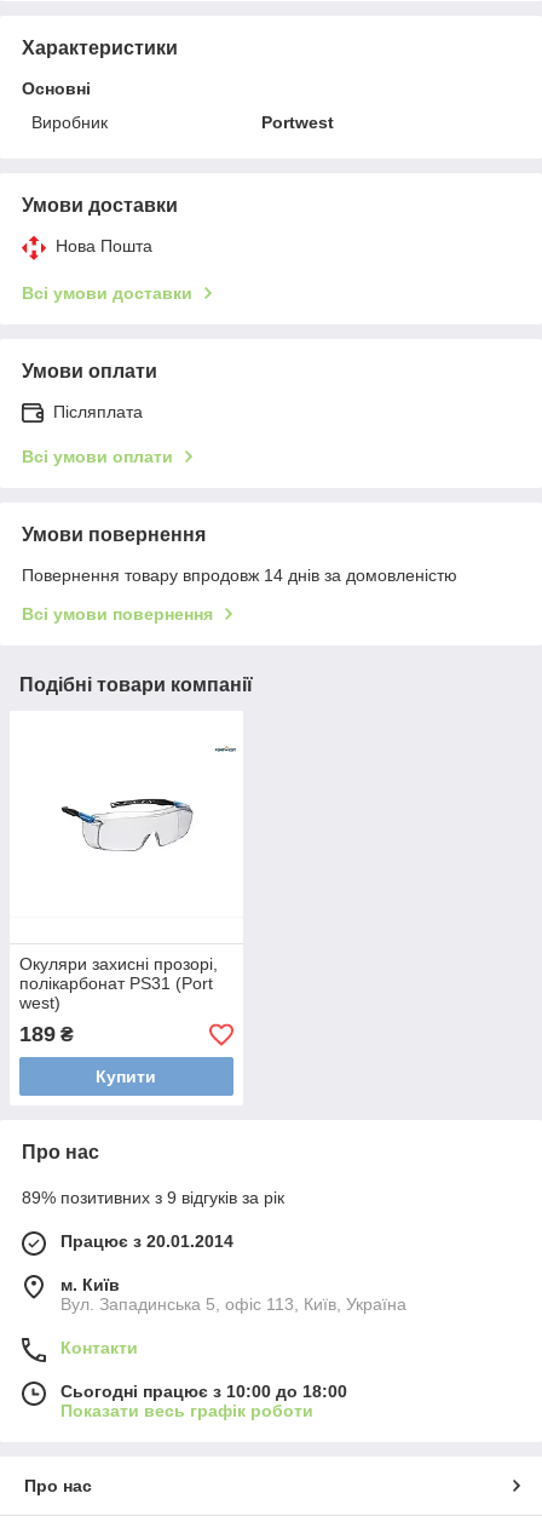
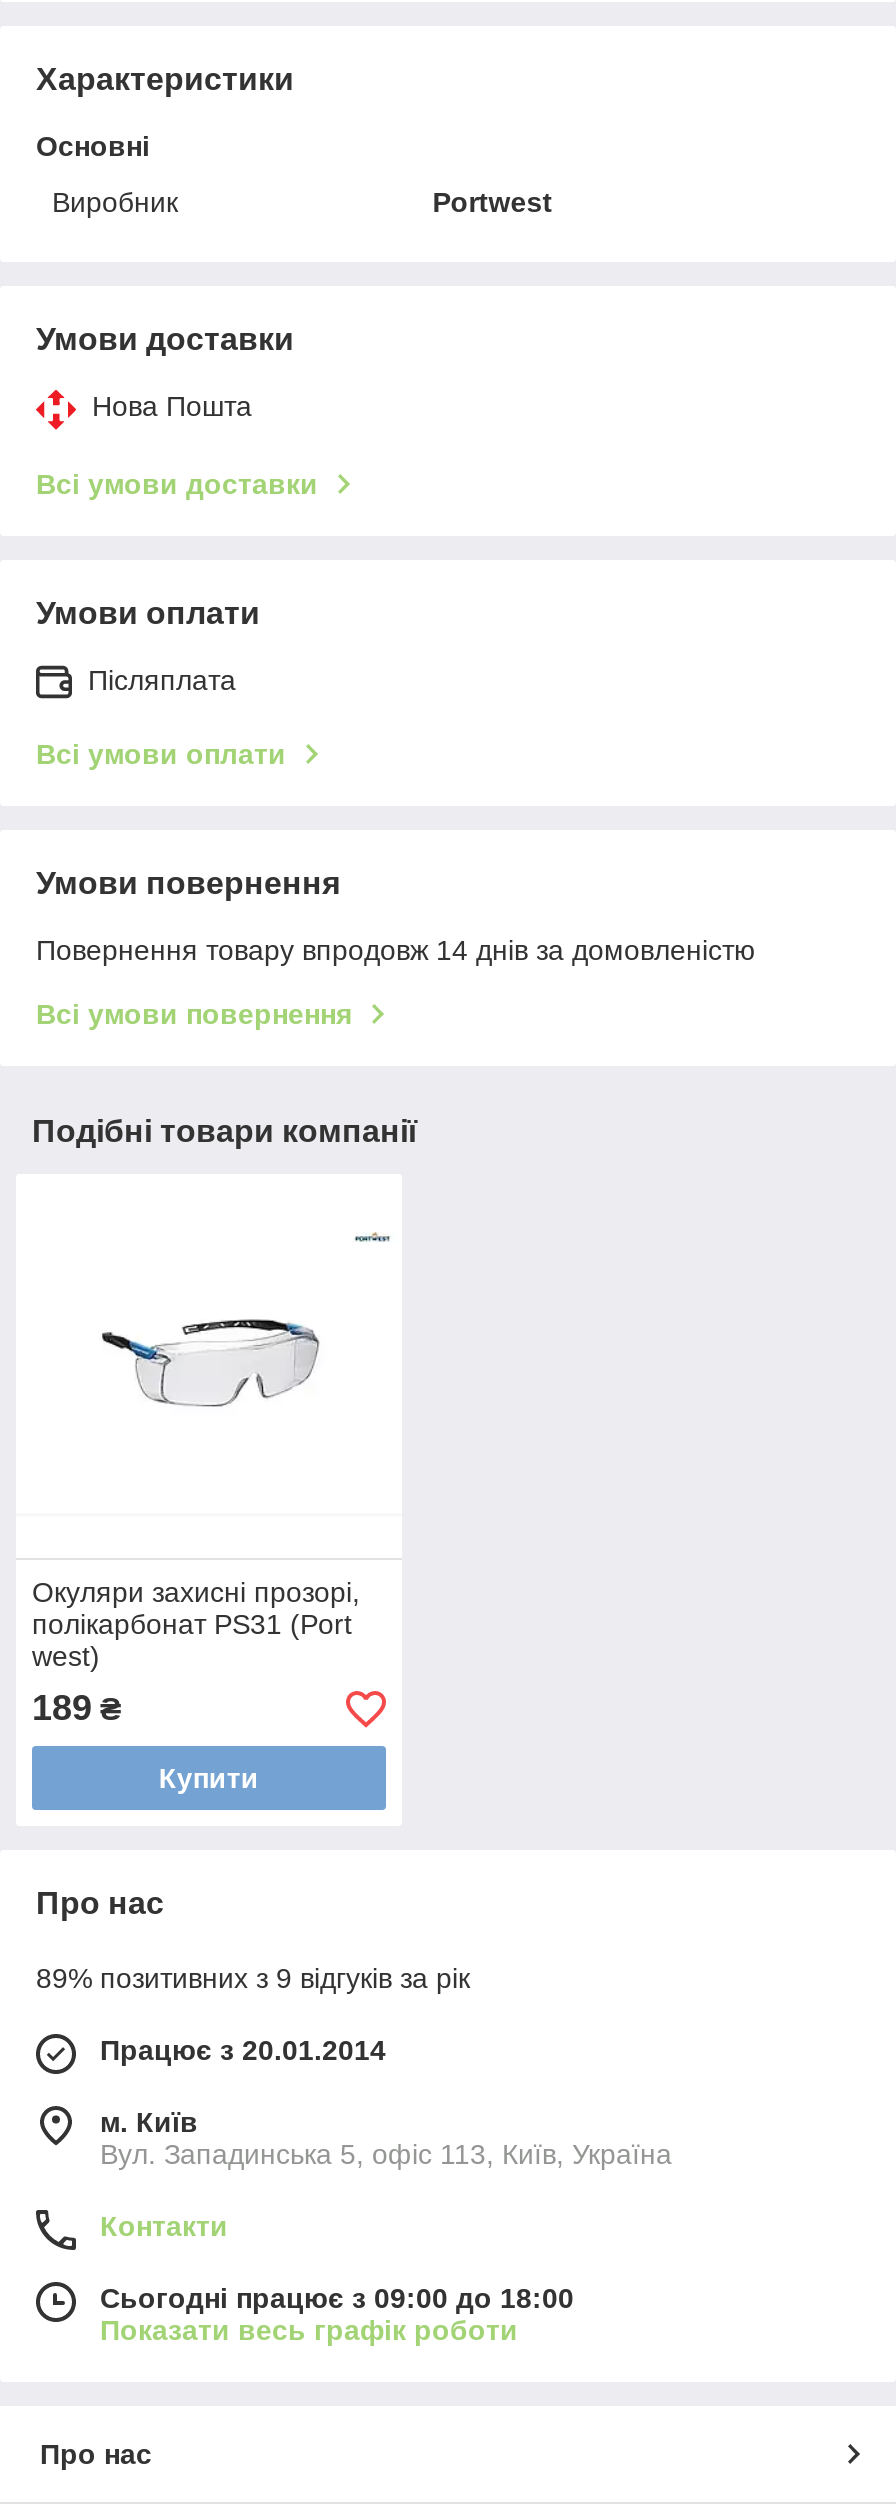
[60,1382,347,1401] Сьогодні працює з 10:00 до 18:00 -> [100,2283,574,2315] Сьогодні працює з 09:00 до 18:00

